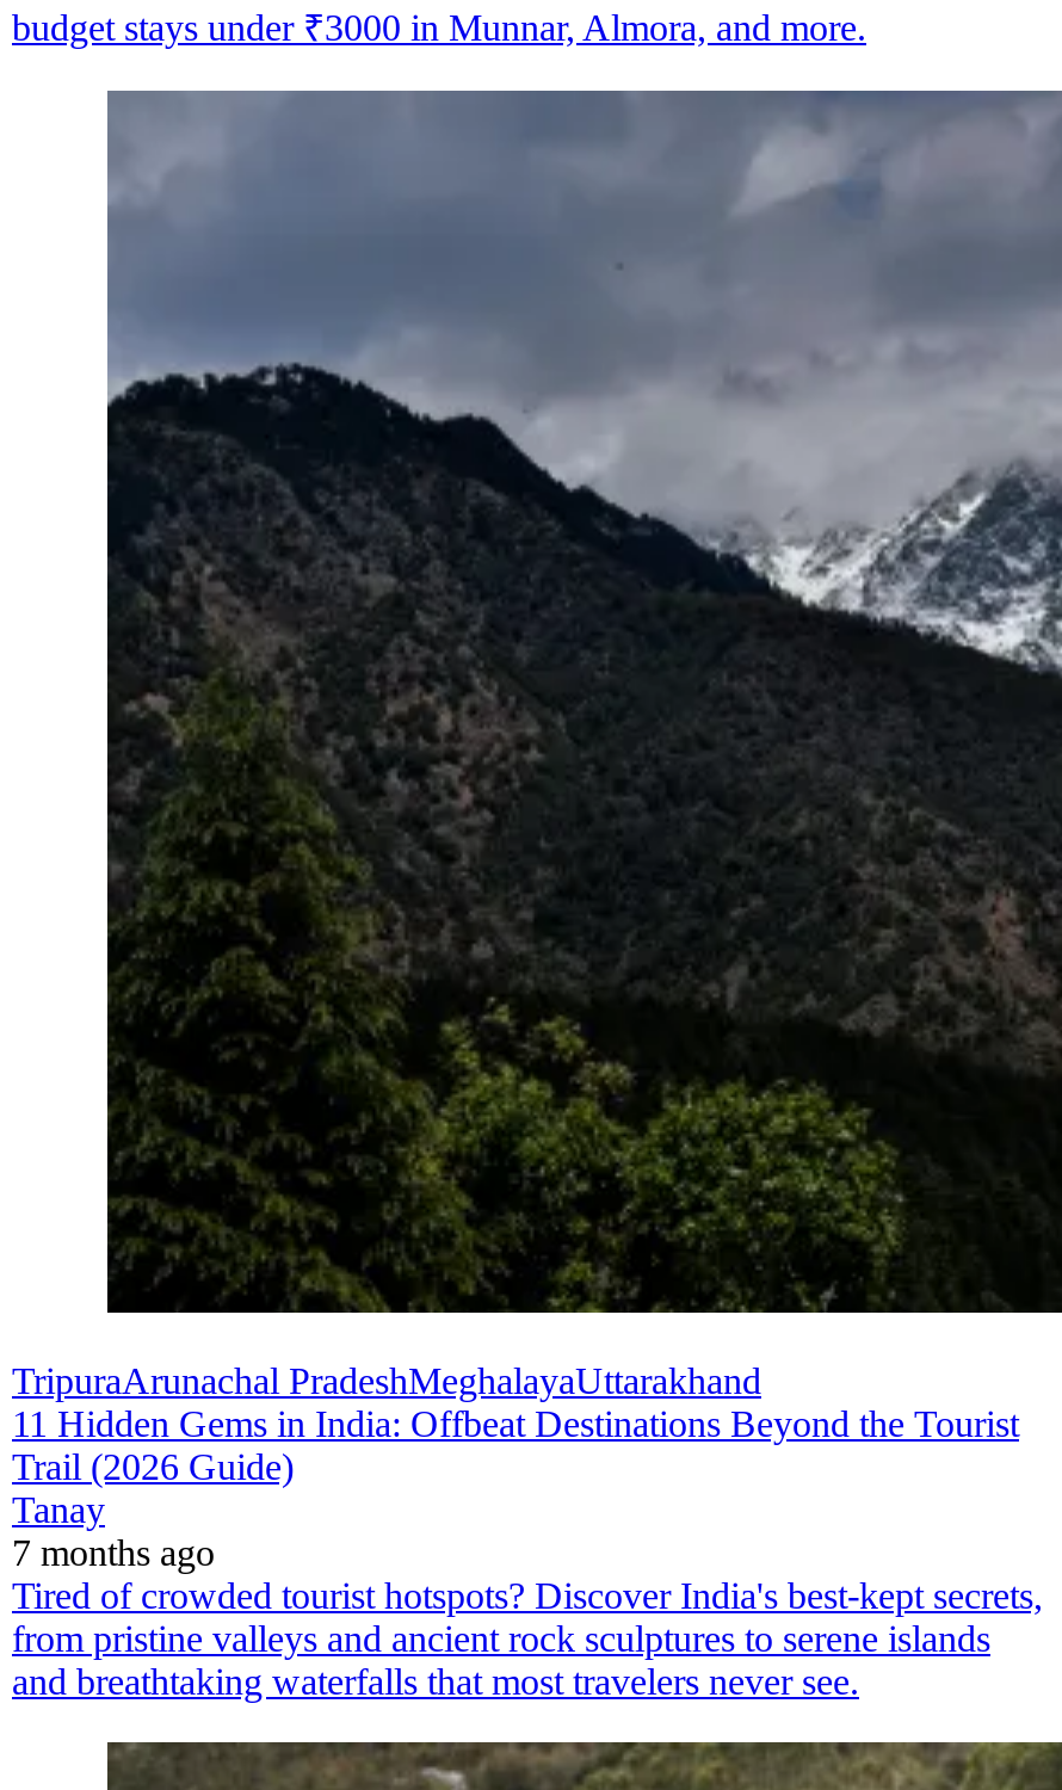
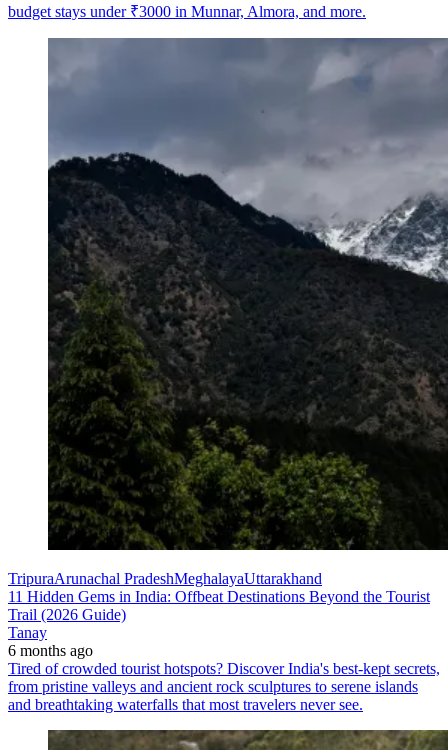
[12,1532,215,1573] 7 months ago -> [8,642,93,659] 6 months ago

